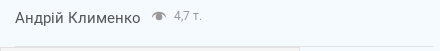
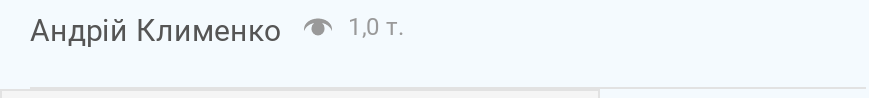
[174,9,202,23] 4,7 т. -> [348,12,404,40] 1,0 т.

